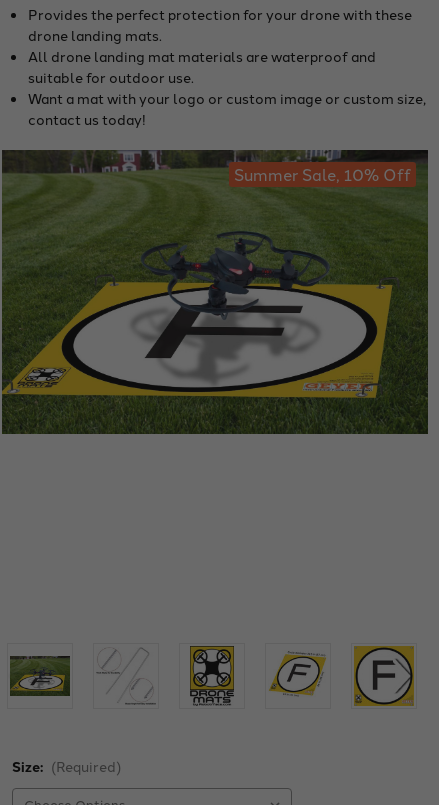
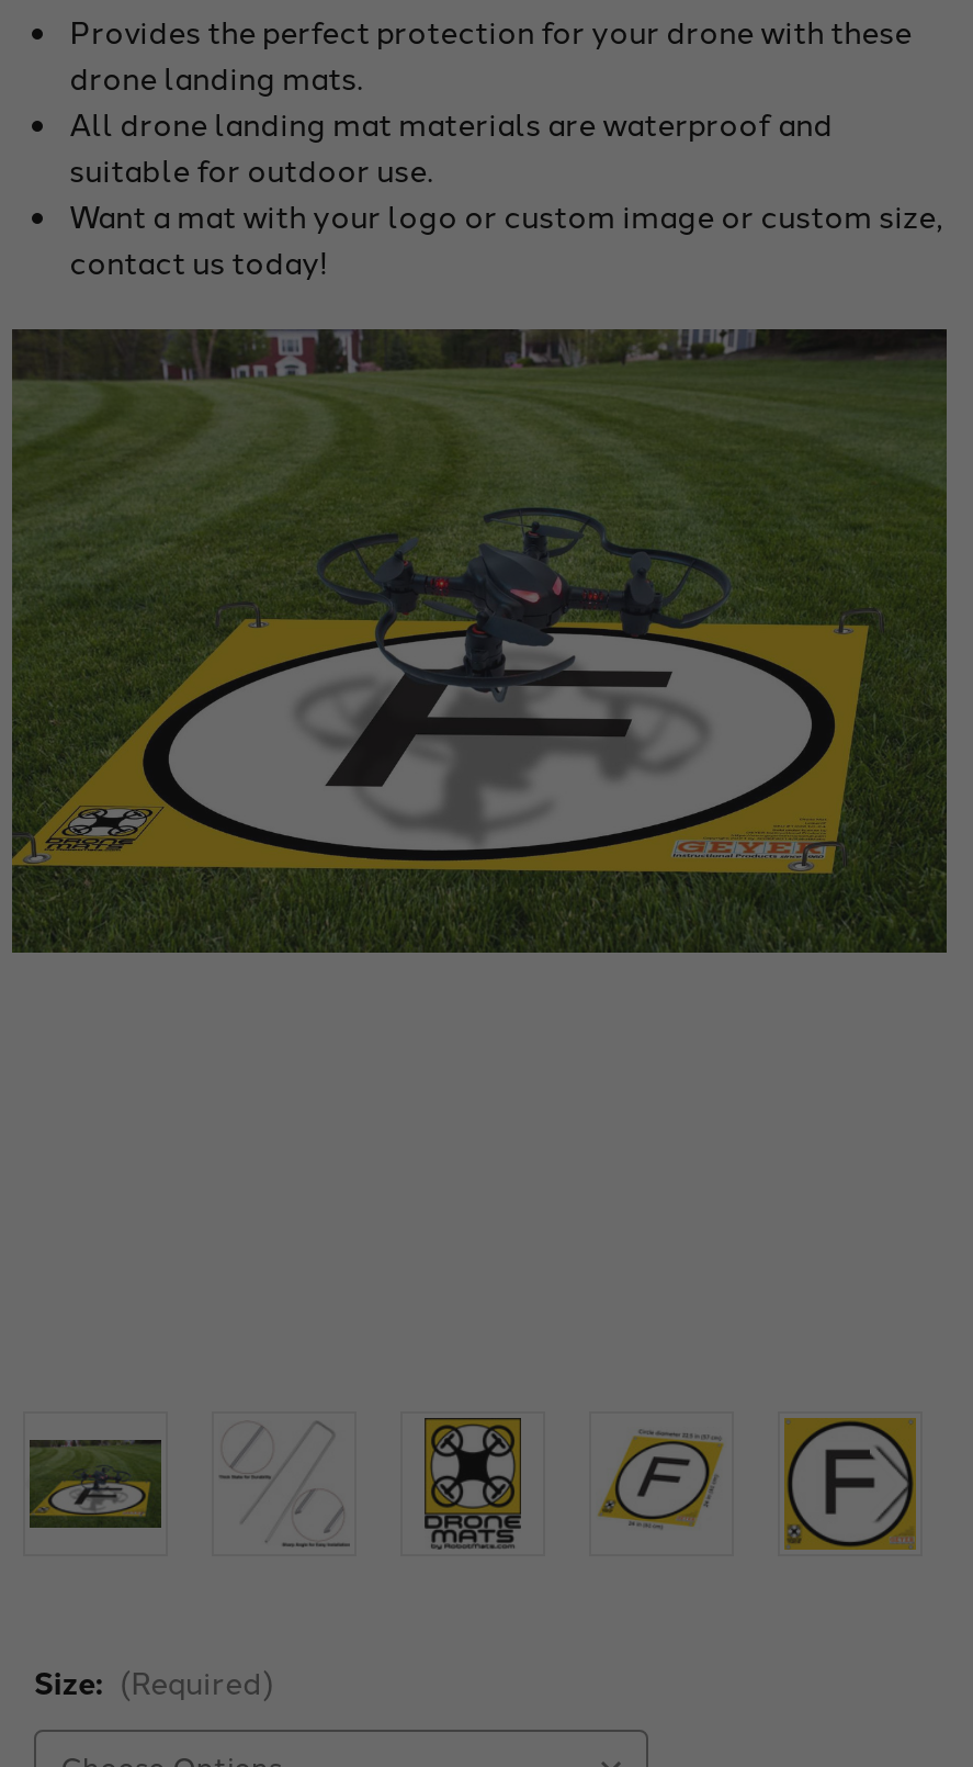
[234,163,411,185] Summer Sale, 10% Off -> none

